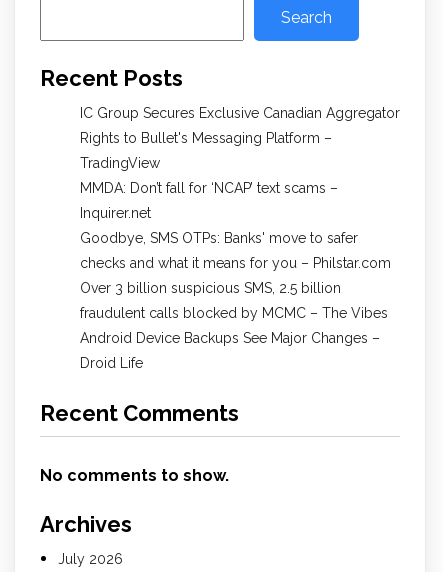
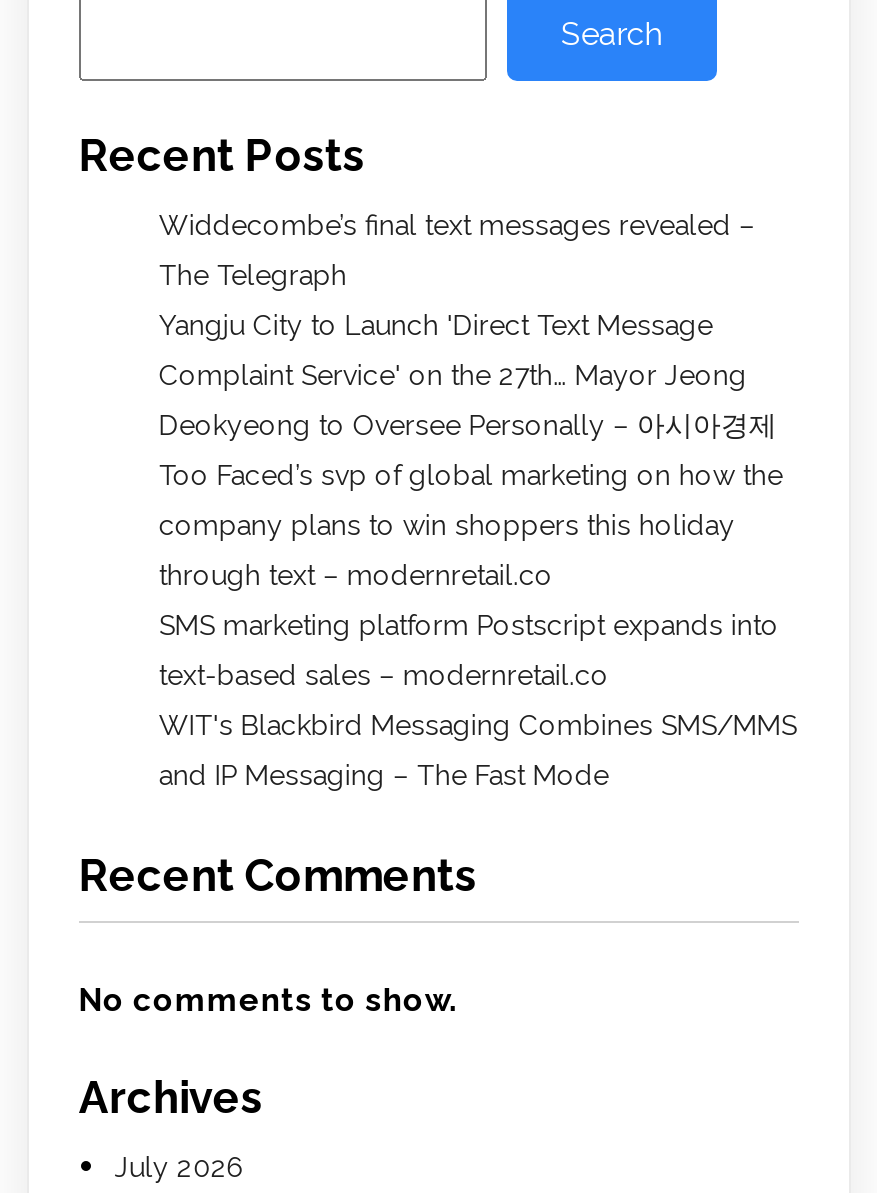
[80,105,400,371] IC Group Secures Exclusive Canadian Aggregator | Rights to Bullet's Messaging Platform – | TradingView | MMDA: Don’t fall for ‘NCAP’ text scams – | Inquirer.net | Goodbye, SMS OTPs: Banks' move to safer | checks and what it means for you – Philstar.com | Over 3 billion suspicious SMS, 2.5 billion | fraudulent calls blocked by MCMC – The Vibes | Android Device Backups See Major Changes – | Droid Life -> [159,209,797,791] Widdecombe’s final text messages revealed – | The Telegraph | Yangju City to Launch 'Direct Text Message | Complaint Service' on the 27th… Mayor Jeong | Deokyeong to Oversee Personally – 아시아경제 | Too Faced’s svp of global marketing on how the | company plans to win shoppers this holiday | through text – modernretail.co | SMS marketing platform Postscript expands into | text-based sales – modernretail.co | WIT's Blackbird Messaging Combines SMS/MMS | and IP Messaging – The Fast Mode

